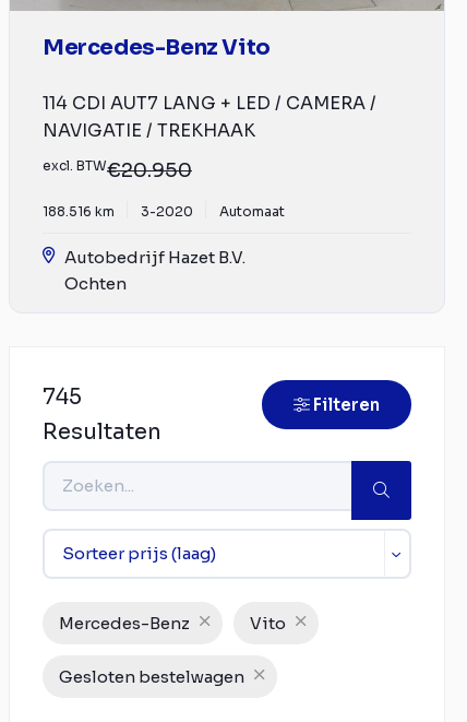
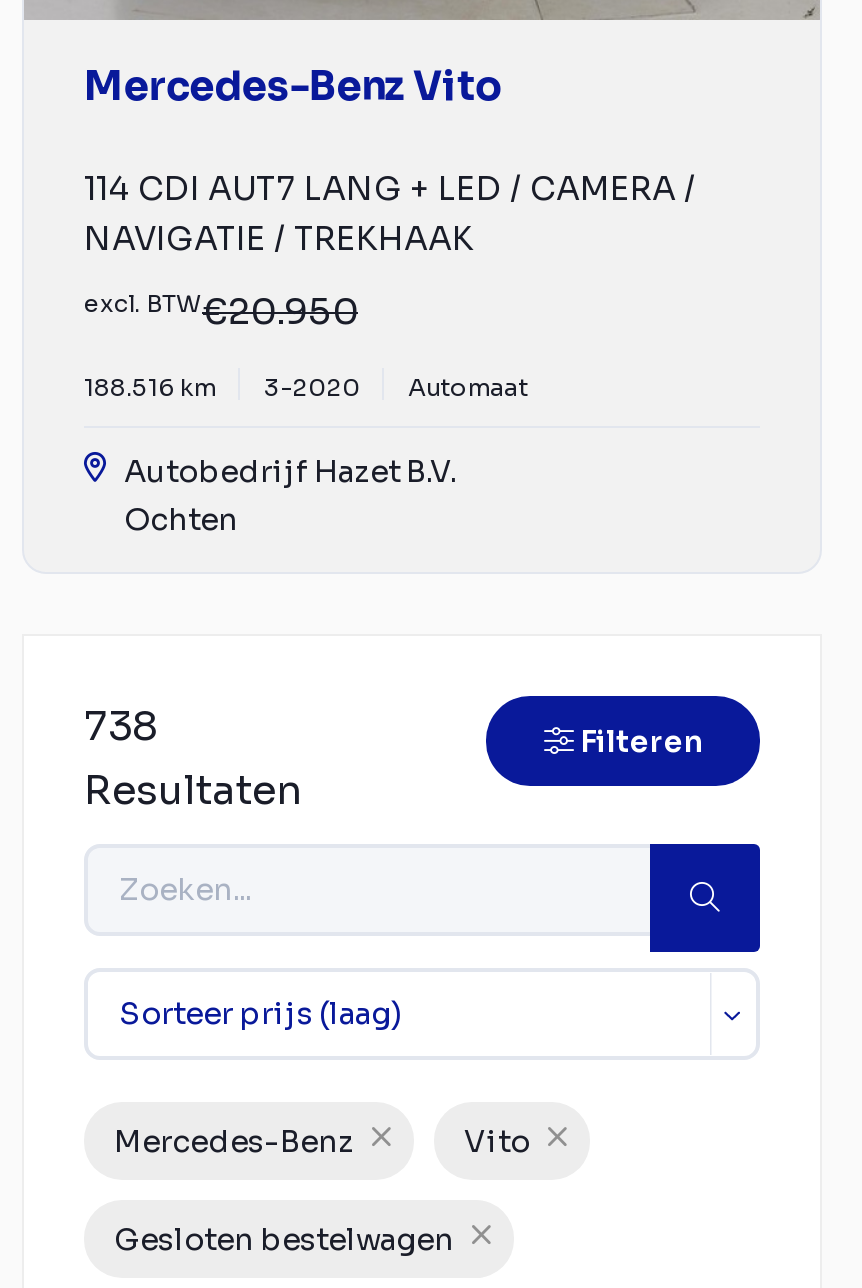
[43,383,82,410] 745 -> [84,701,158,751] 738

